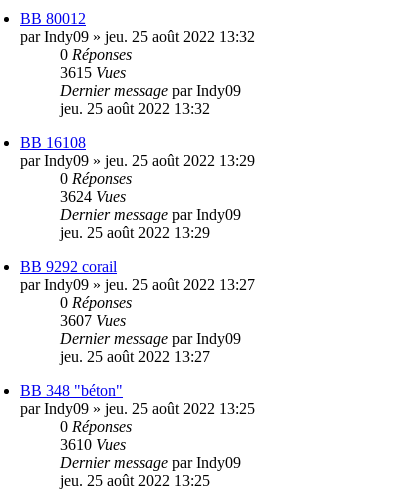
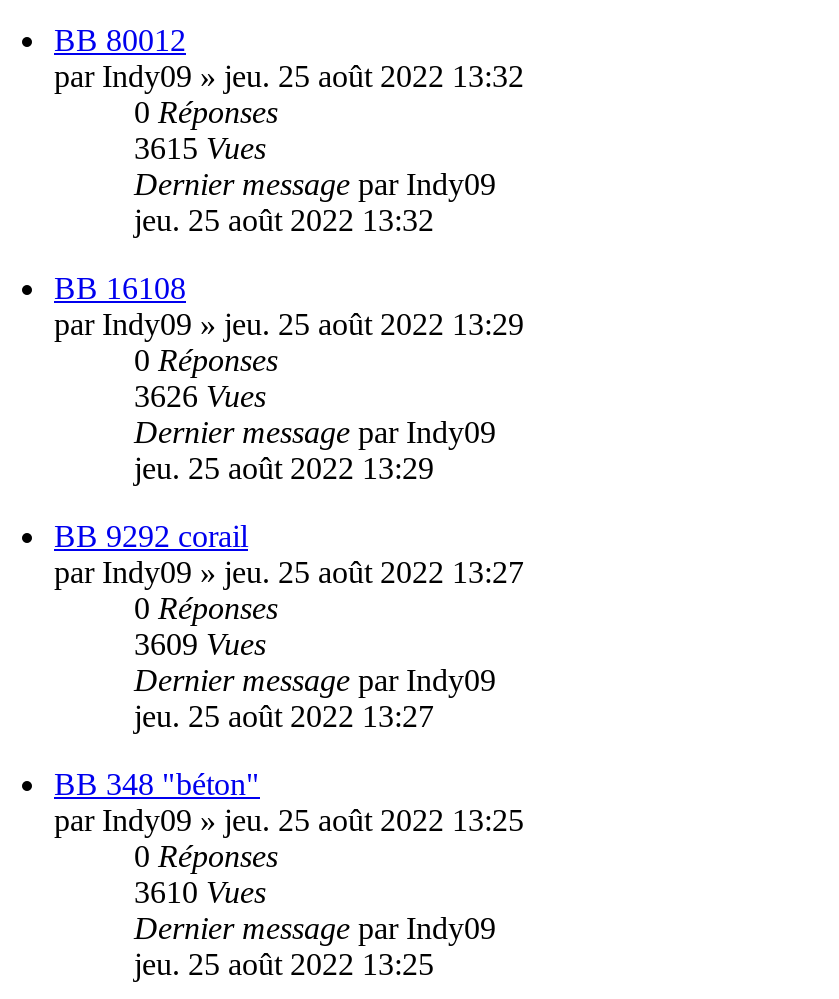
[60,188,126,205] 3624 Vues -> [134,378,266,412] 3626 Vues
[60,312,126,329] 3607 Vues -> [134,626,266,660] 3609 Vues

